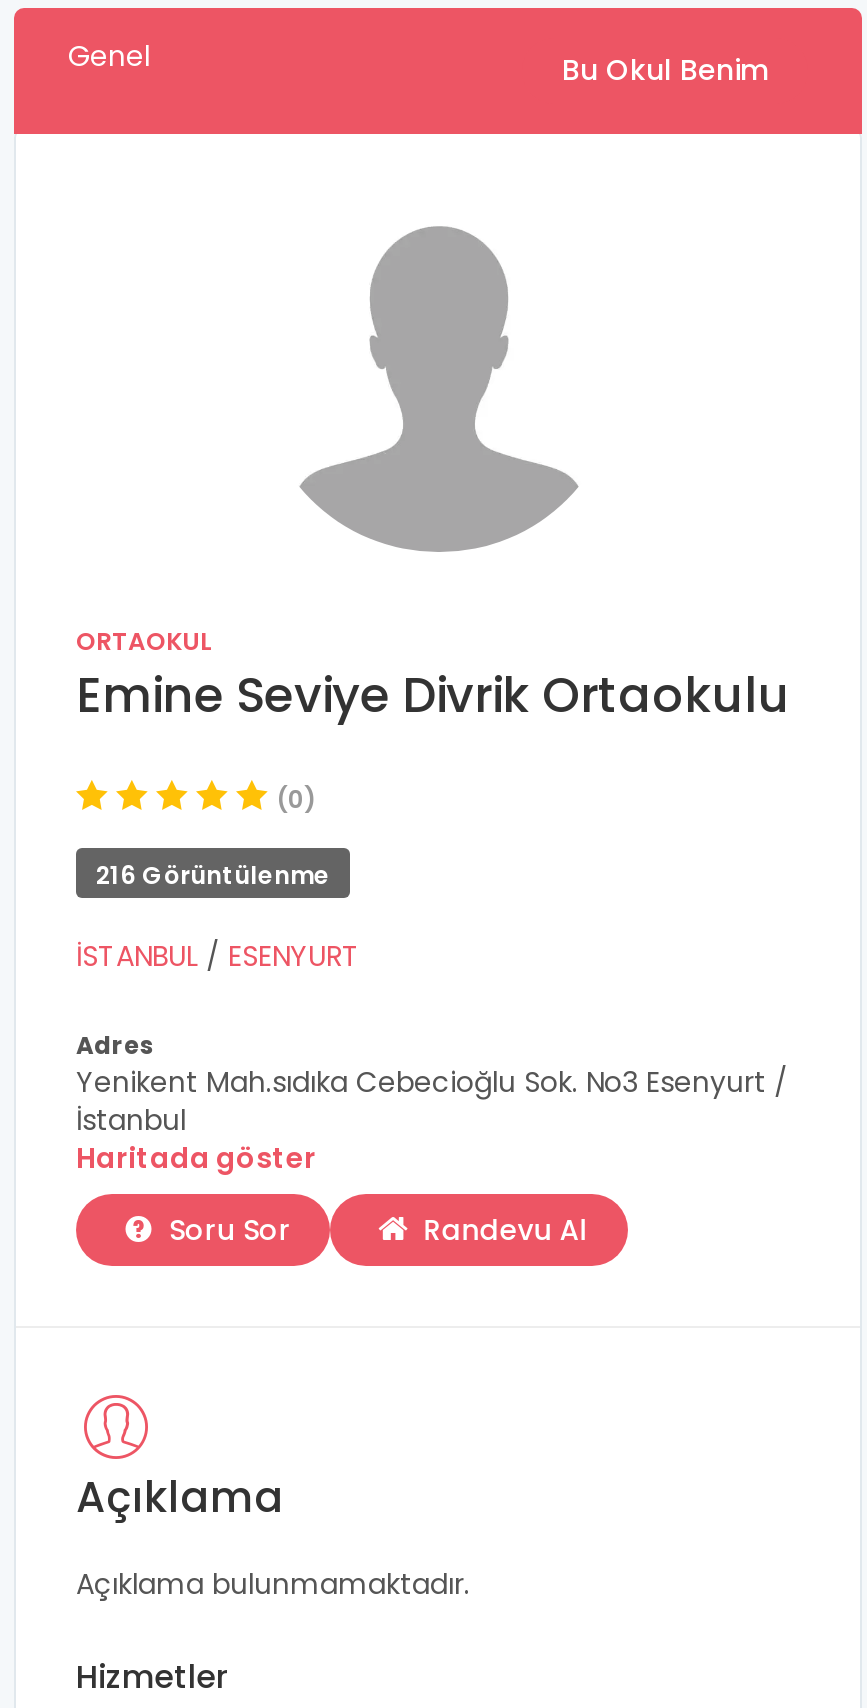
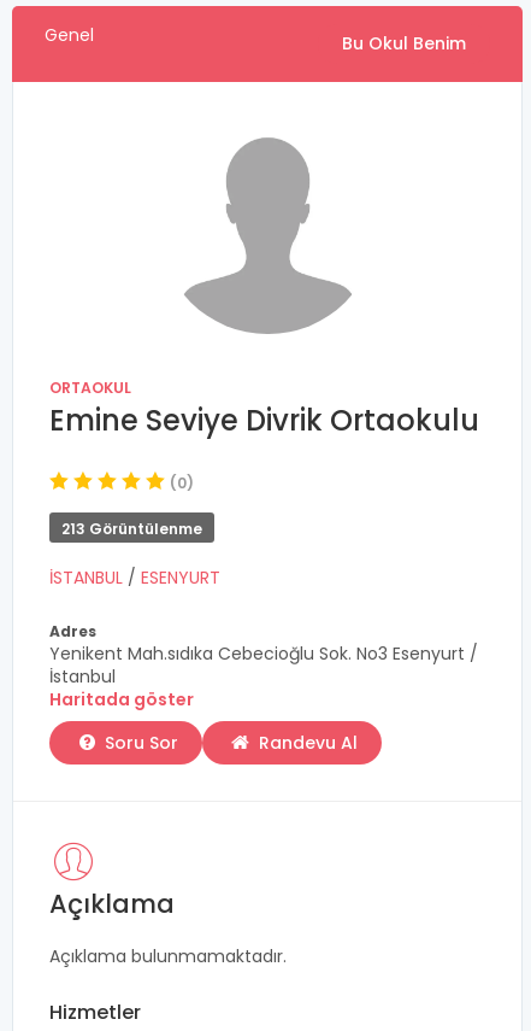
[96,858,330,892] 216 Görüntülenme -> [61,519,202,539] 213 Görüntülenme

